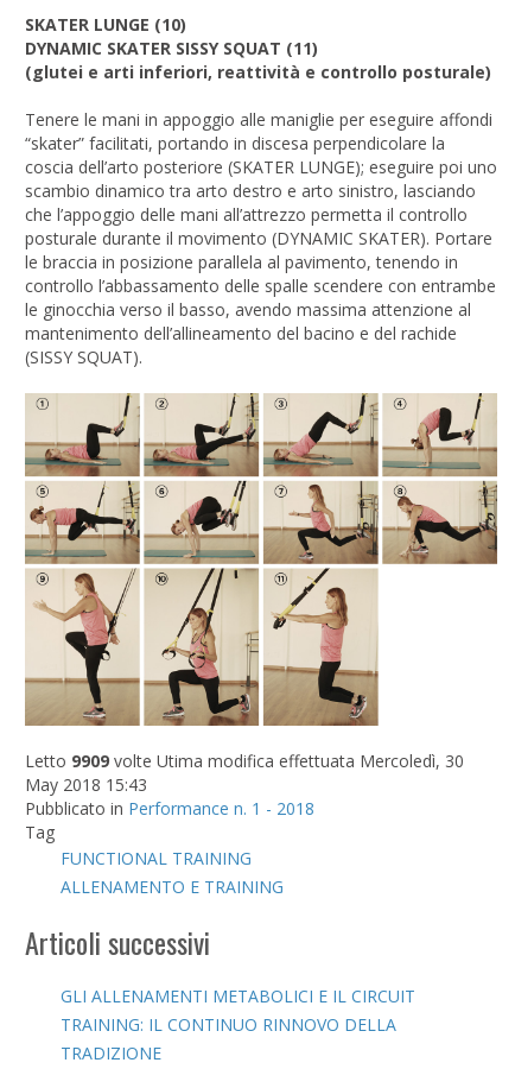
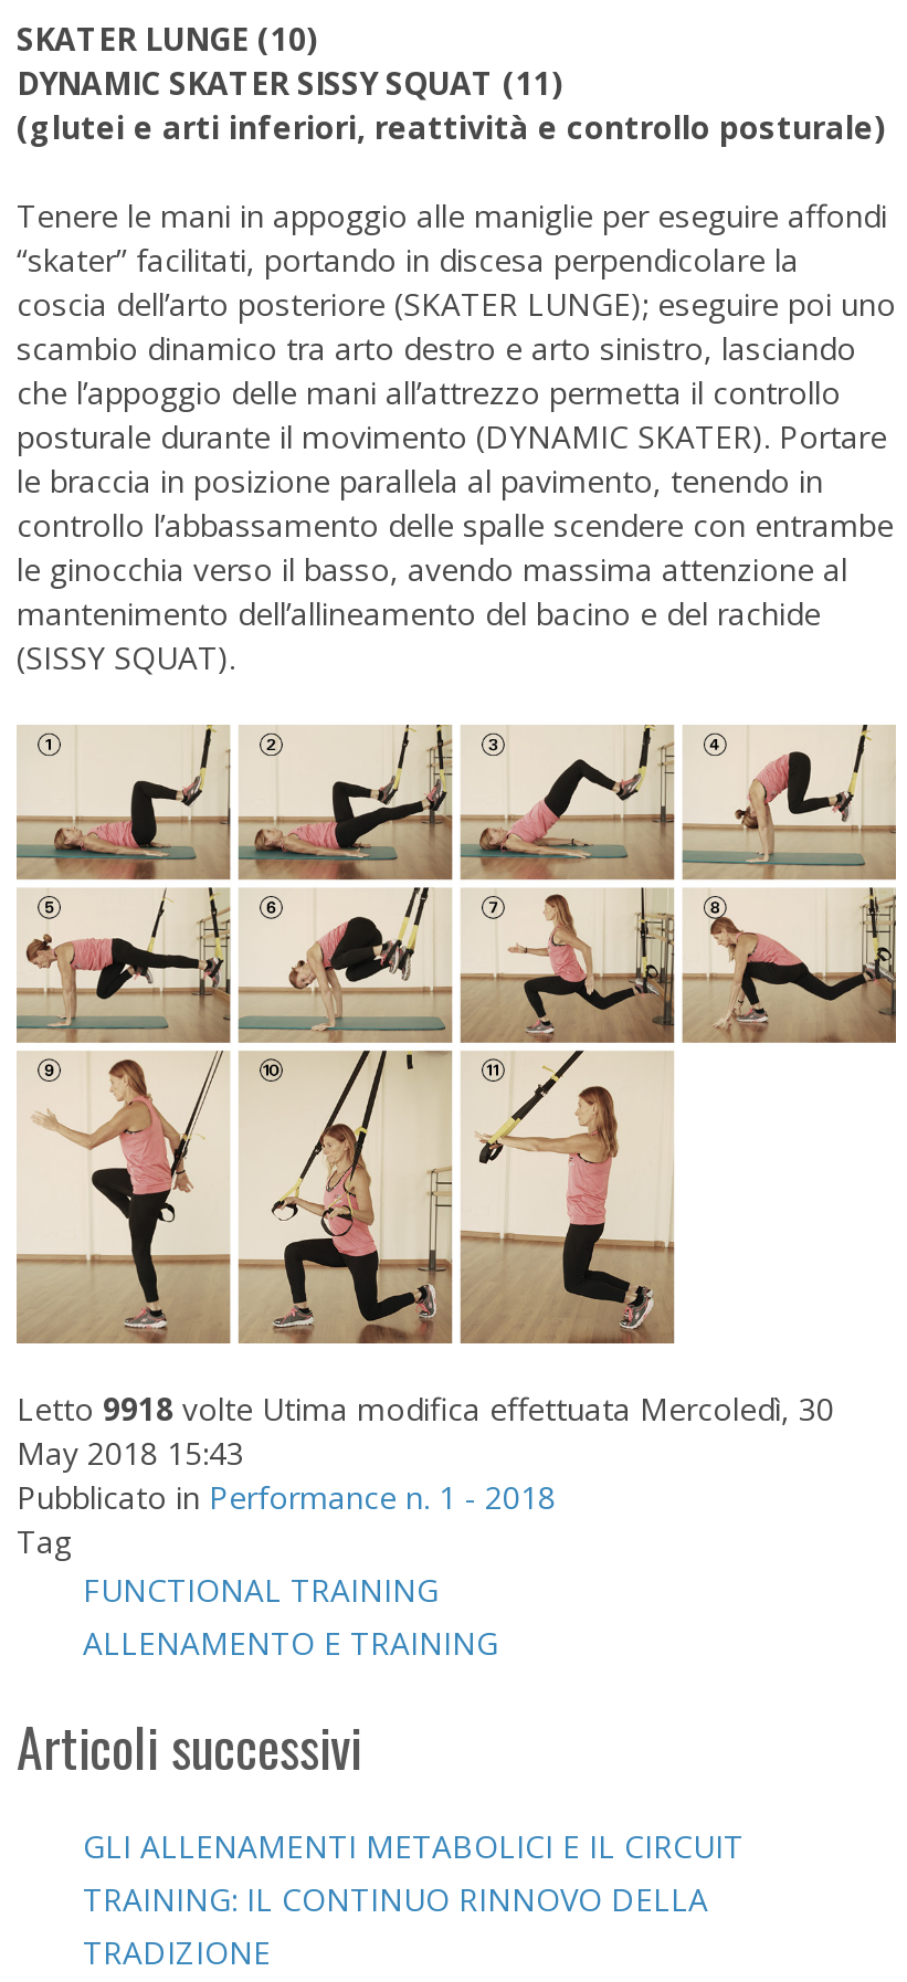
[25,750,464,773] Letto 9909 volte Utima modifica effettuata Mercoledì, 30 -> [17,1389,834,1431] Letto 9918 volte Utima modifica effettuata Mercoledì, 30

